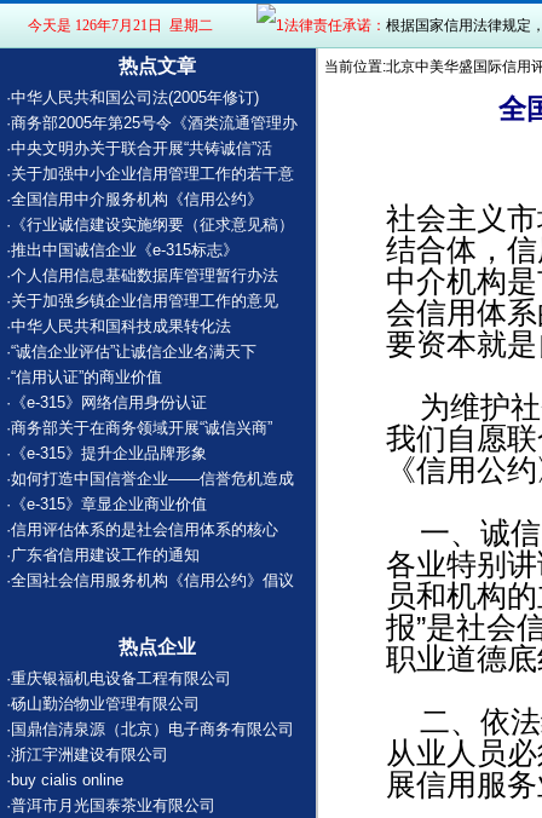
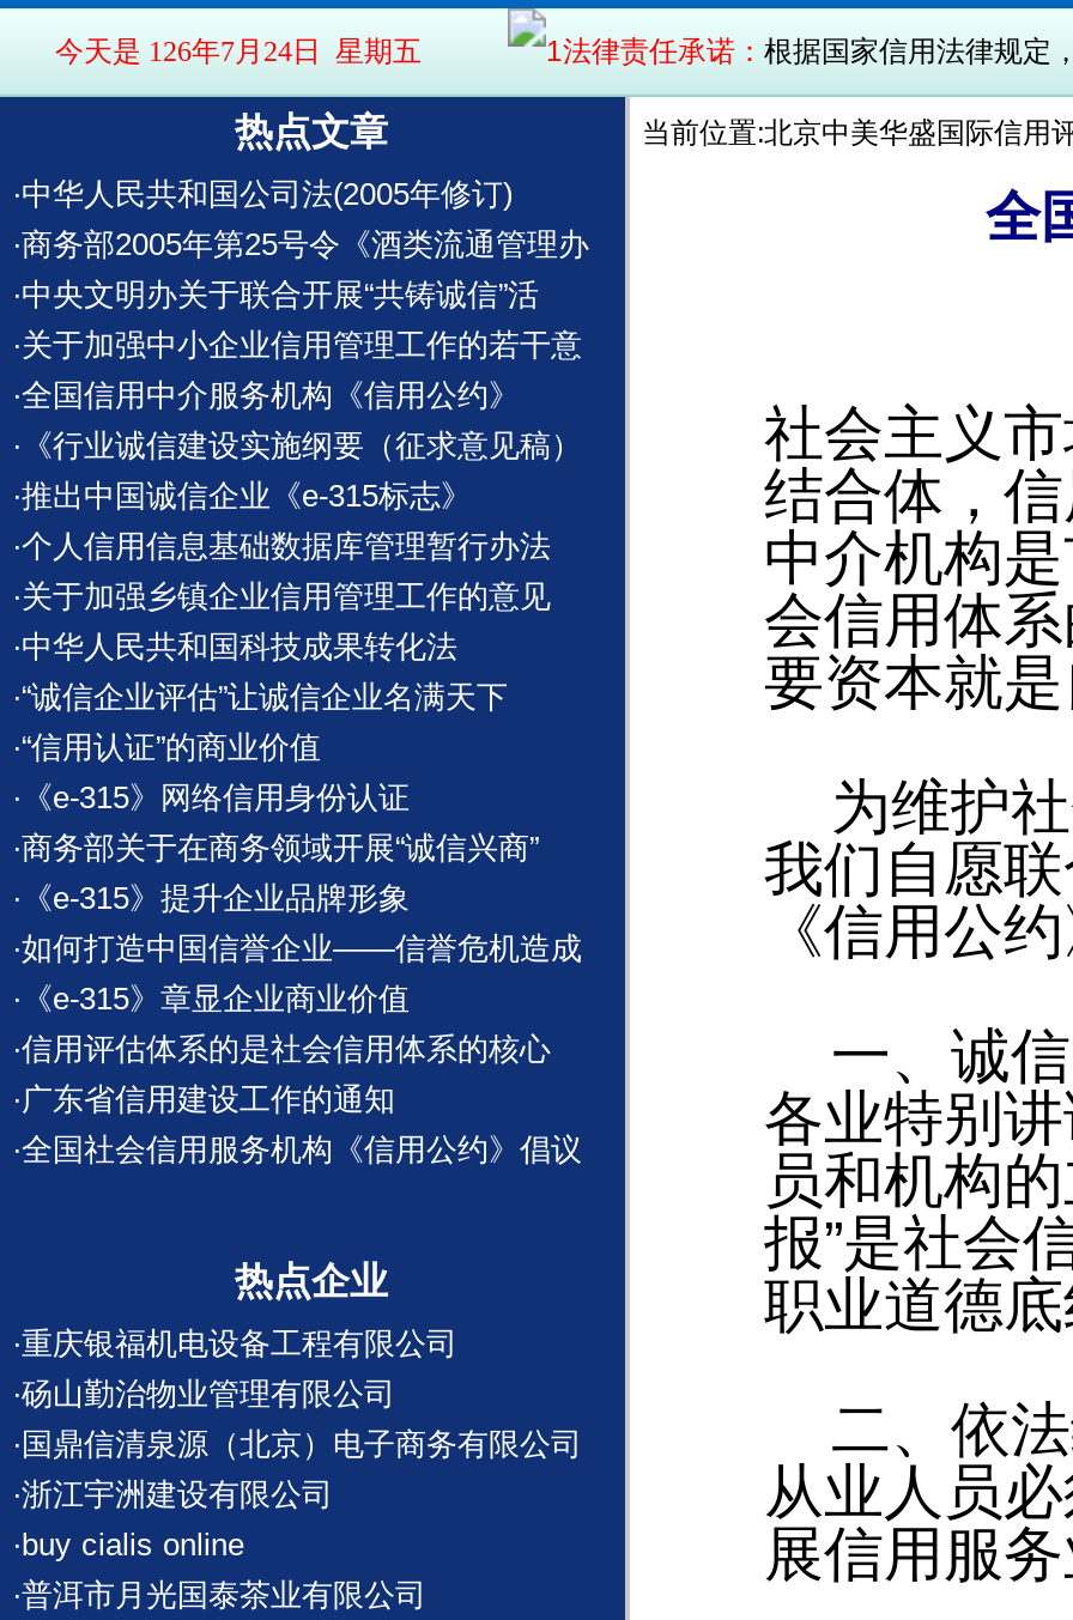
[28,17,217,34] 今天是 126年7月21日 星期二 -> [55,35,429,68] 今天是 126年7月24日 星期五

